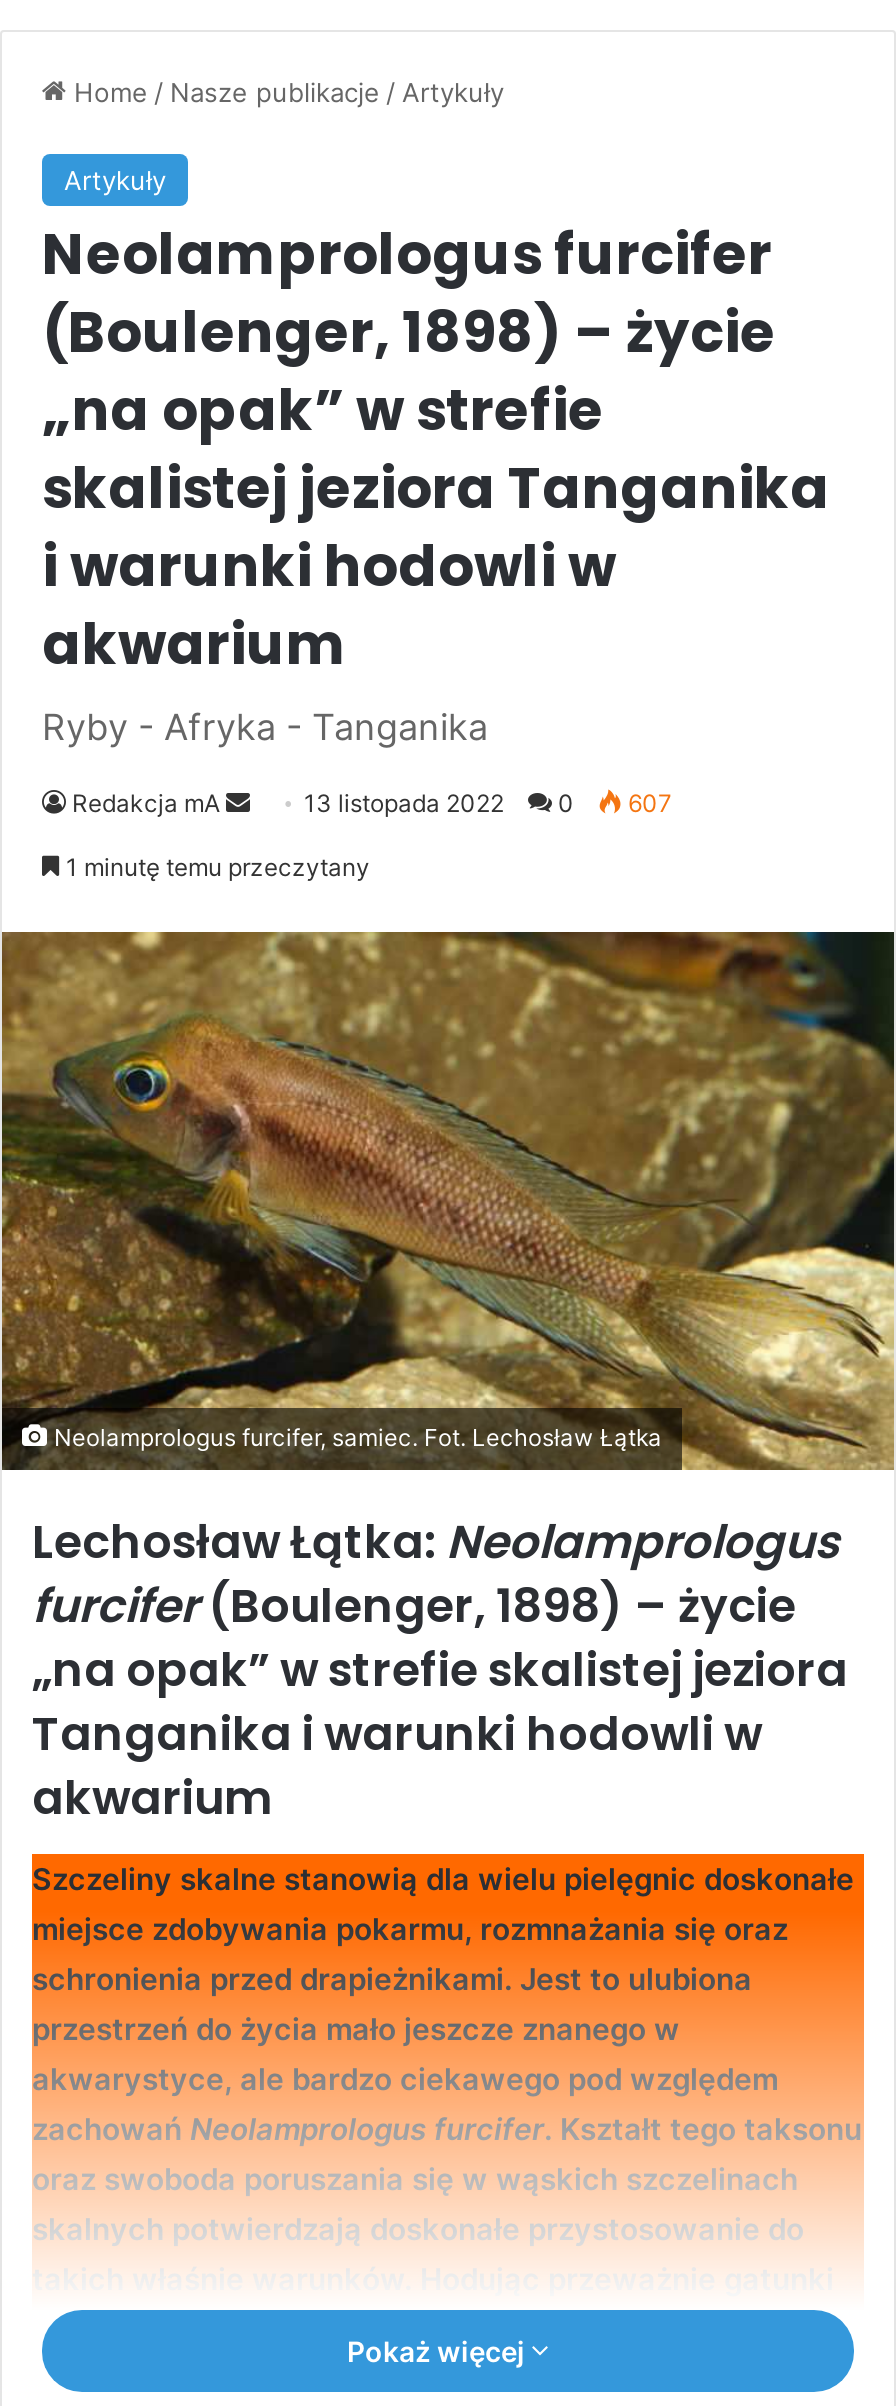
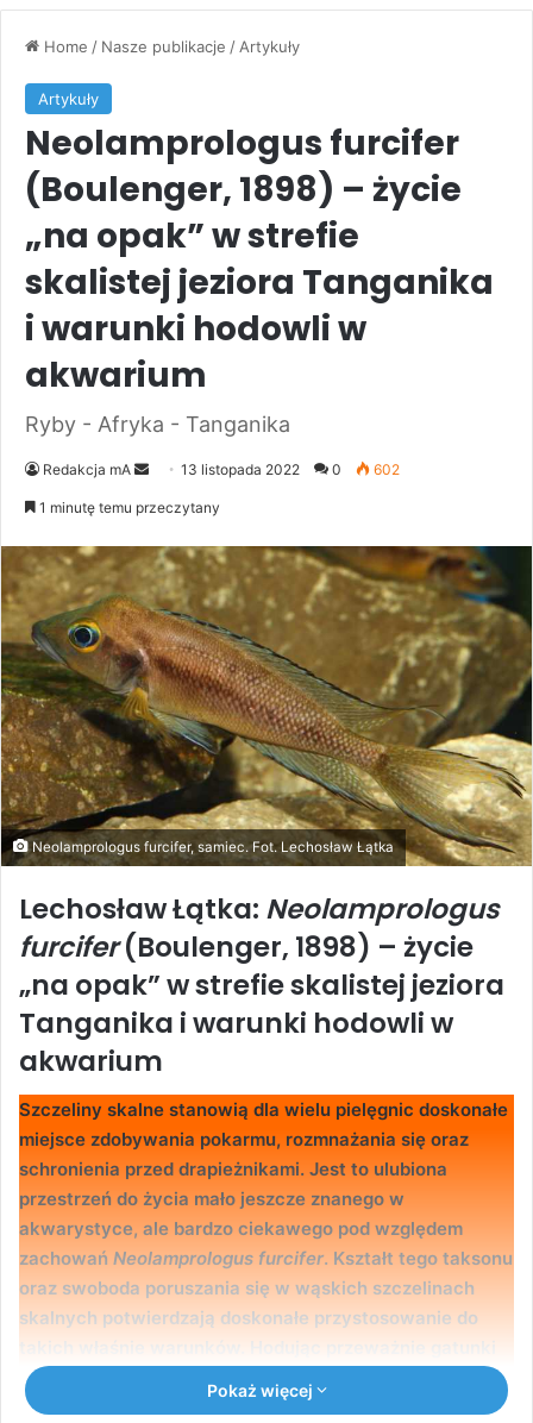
[622,789,672,819] 607 -> [370,461,400,479] 602

